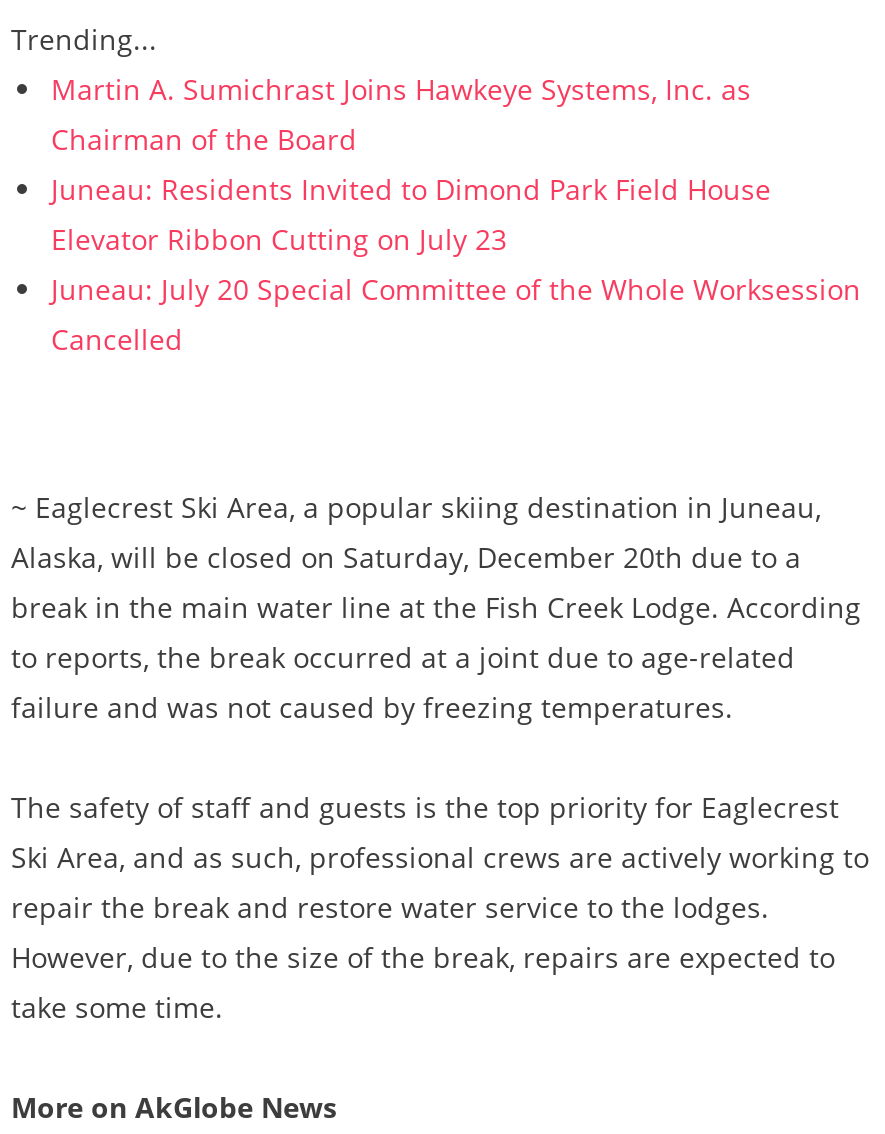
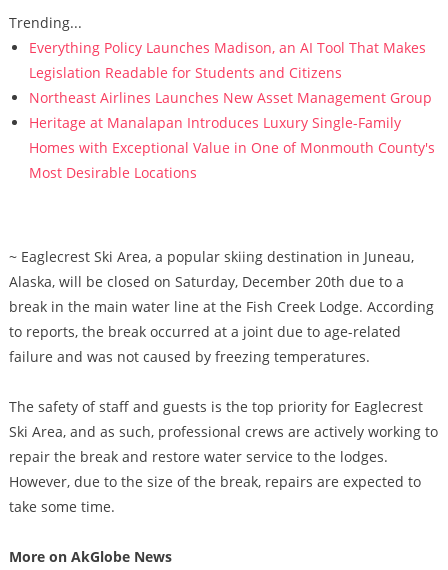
[51,70,861,358] Martin A. Sumichrast Joins Hawkeye Systems, Inc. as | Chairman of the Board | Juneau: Residents Invited to Dimond Park Field House | Elevator Ribbon Cutting on July 23 | Juneau: July 20 Special Committee of the Whole Worksession | Cancelled -> [29,38,435,182] Everything Policy Launches Madison, an AI Tool That Makes | Legislation Readable for Students and Citizens | Northeast Airlines Launches New Asset Management Group | Heritage at Manalapan Introduces Luxury Single-Family | Homes with Exceptional Value in One of Monmouth County's | Most Desirable Locations

